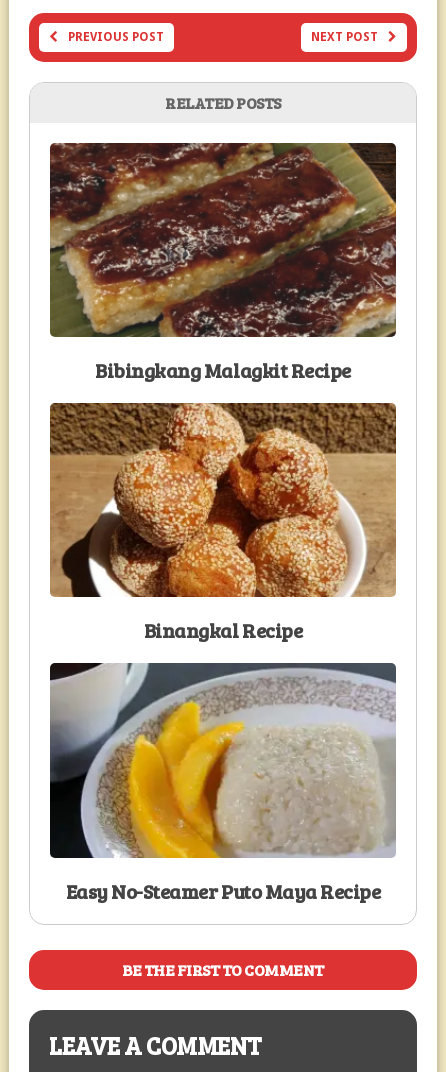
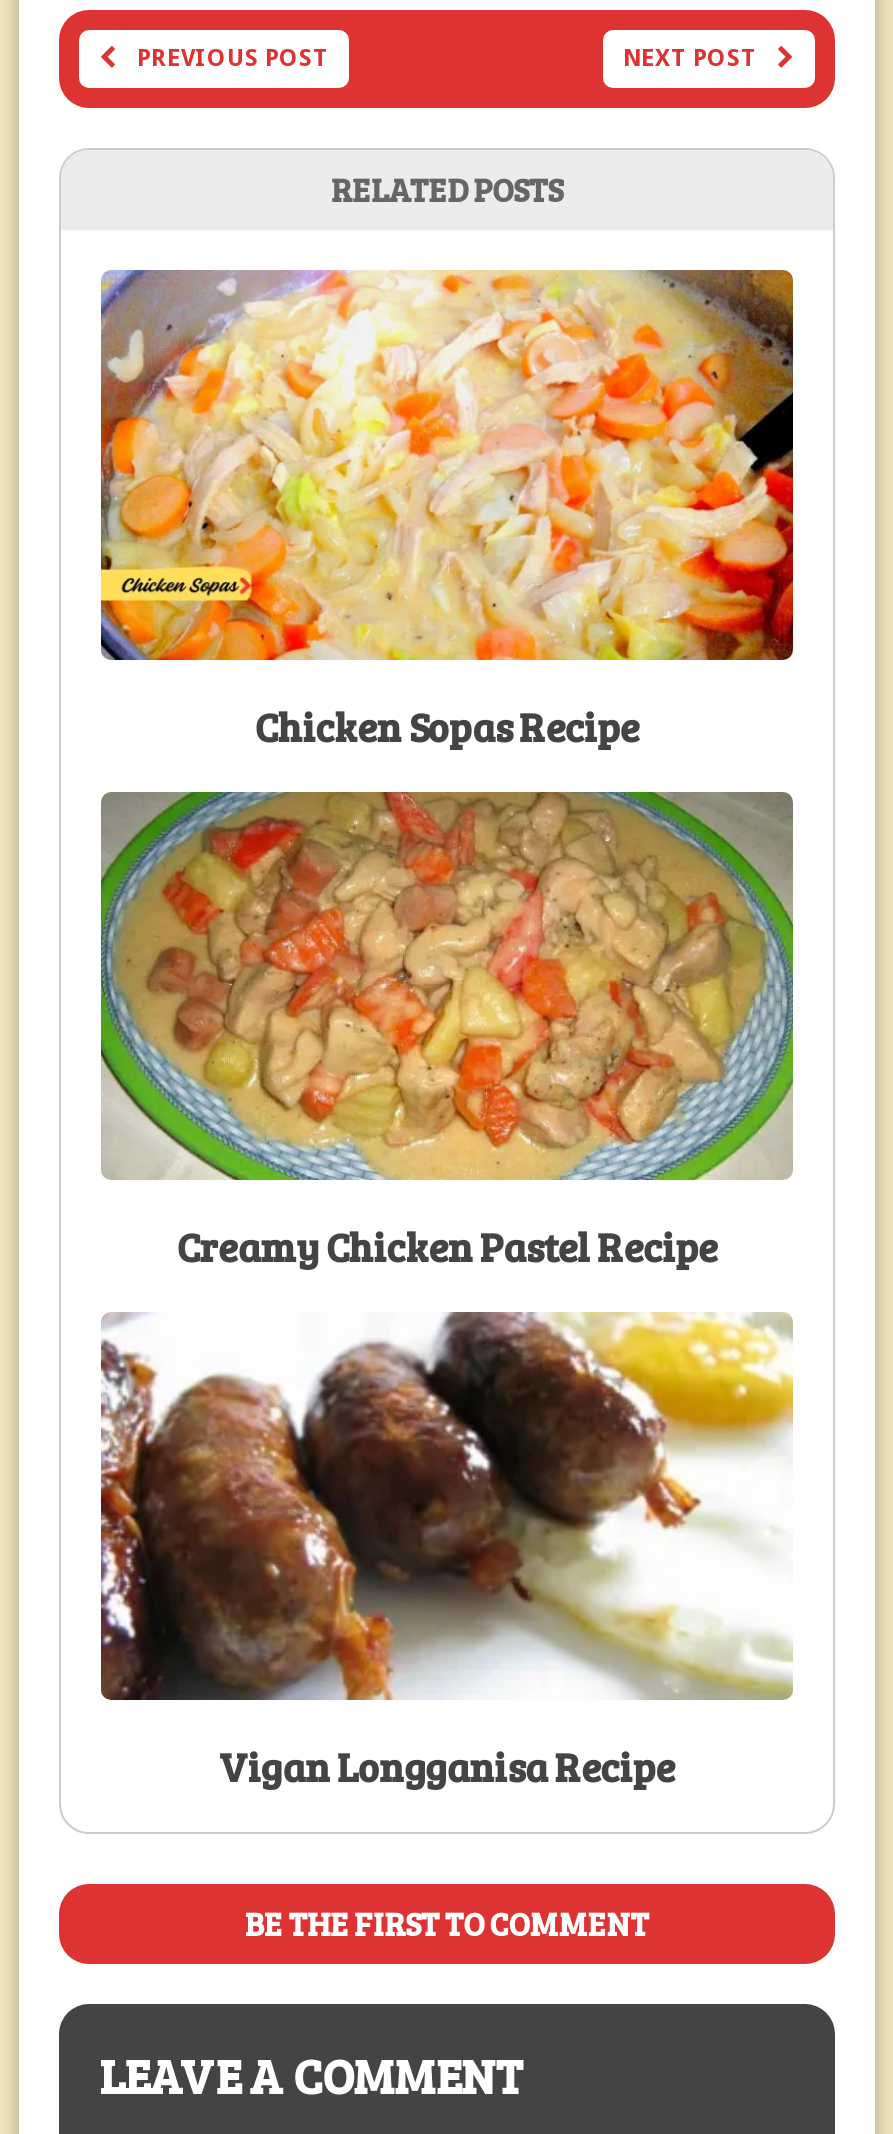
[49,142,397,384] [image] | Bibingkang Malagkit Recipe -> [99,268,795,753] [image] | Chicken Sopas Recipe
[49,402,397,644] [image] | Binangkal Recipe -> [99,790,795,1274] [image] | Creamy Chicken Pastel Recipe
[49,662,397,905] [image] | Easy No-Steamer Puto Maya Recipe -> [99,1310,795,1794] [image] | Vigan Longganisa Recipe

